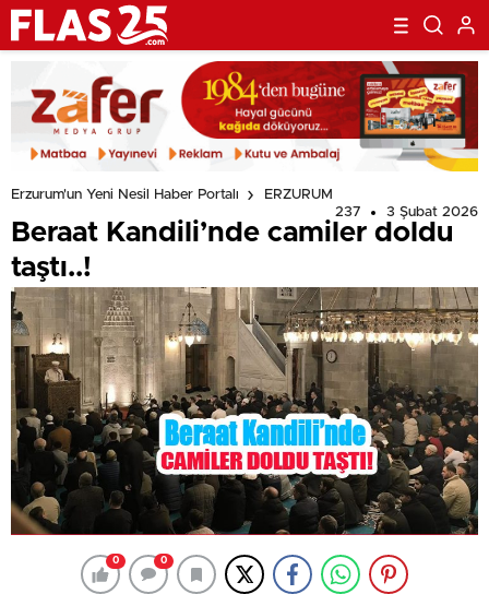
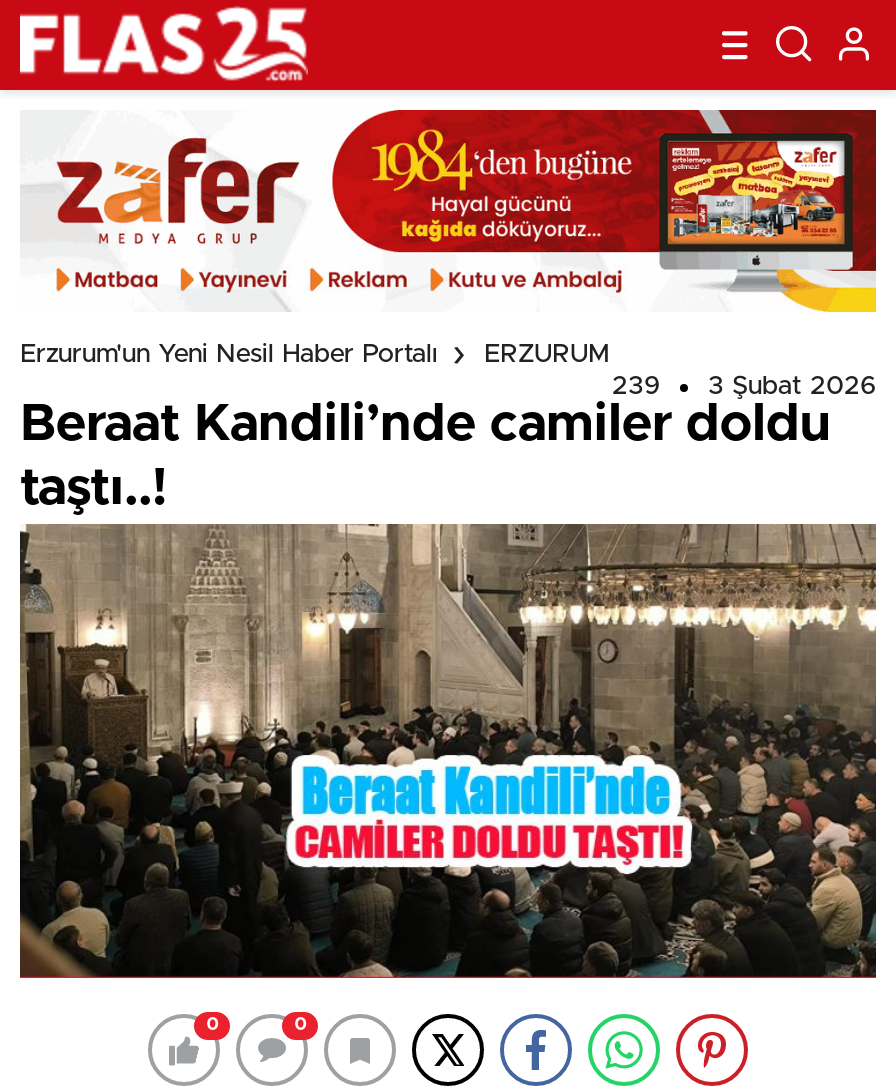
[335,205,478,219] 237 3 Şubat 2026 -> [612,374,876,400] 239 3 Şubat 2026

